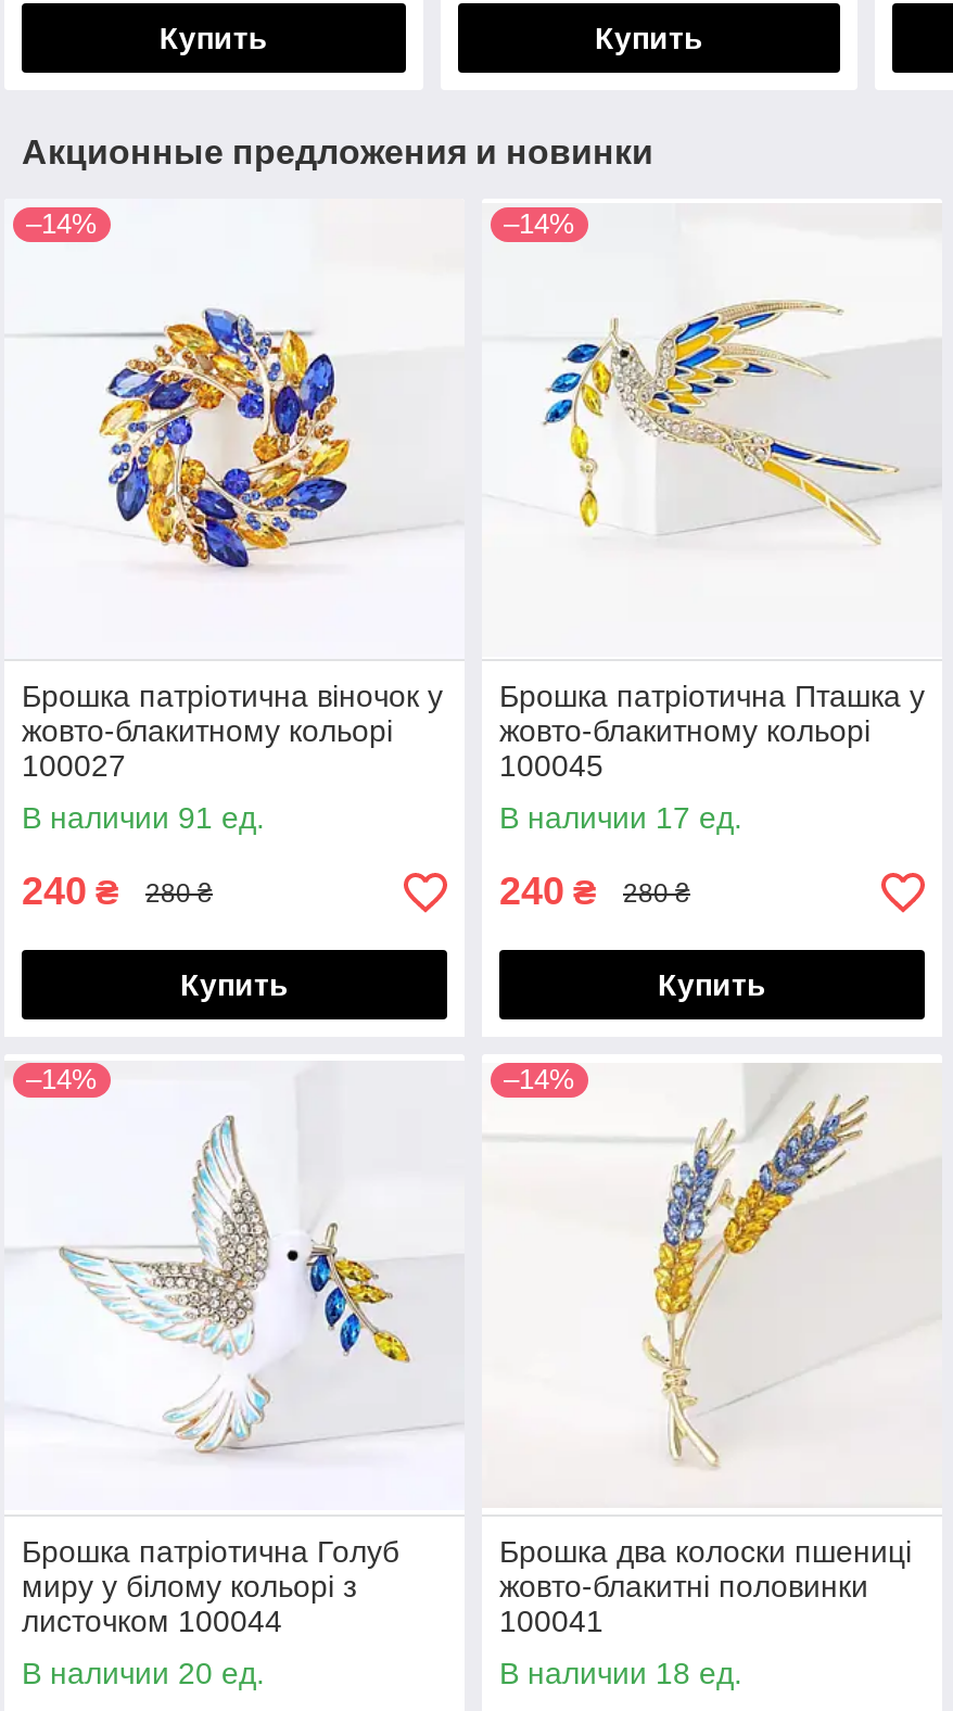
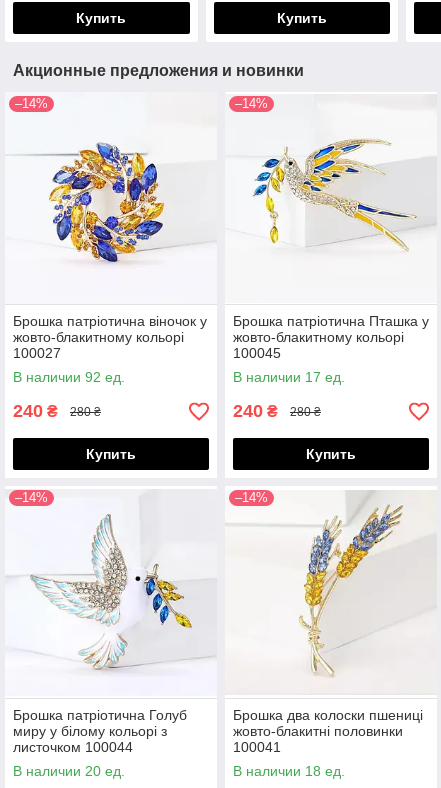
[22,801,265,836] В наличии 91 ед. -> [13,369,125,385] В наличии 92 ед.

